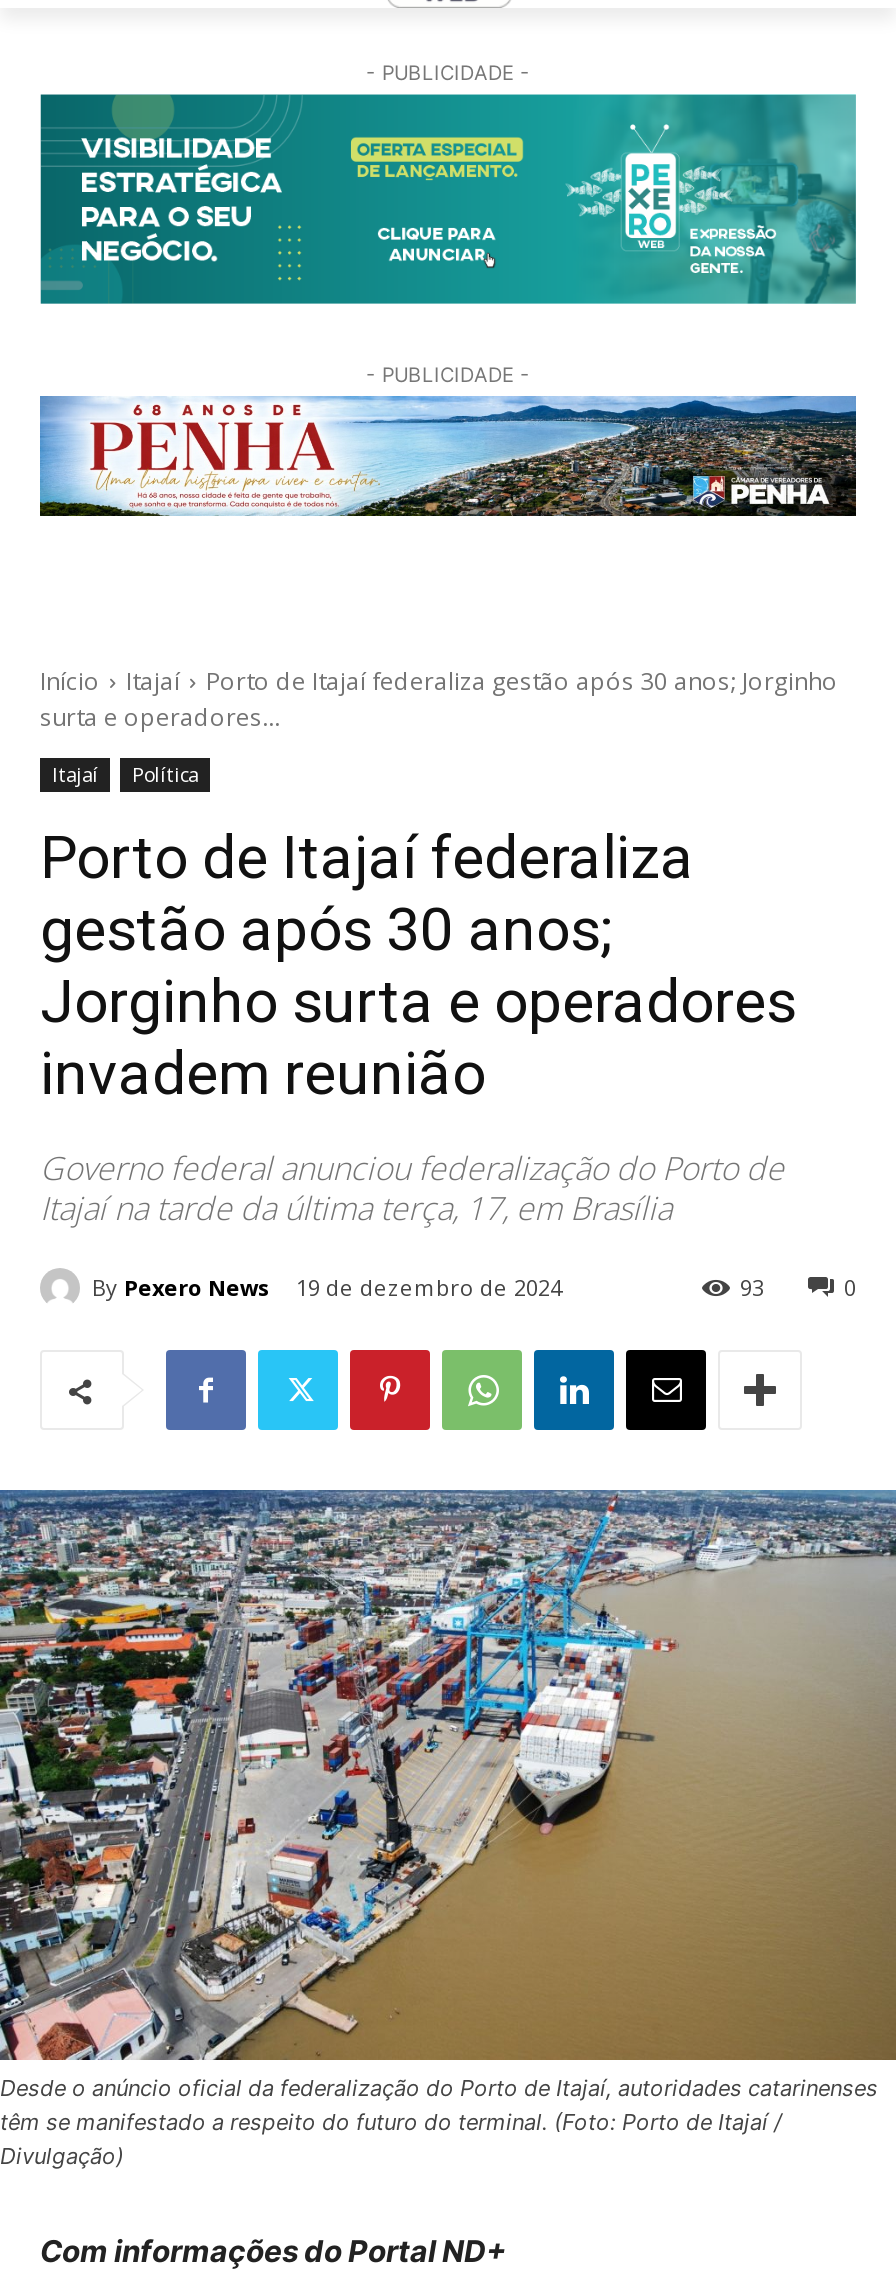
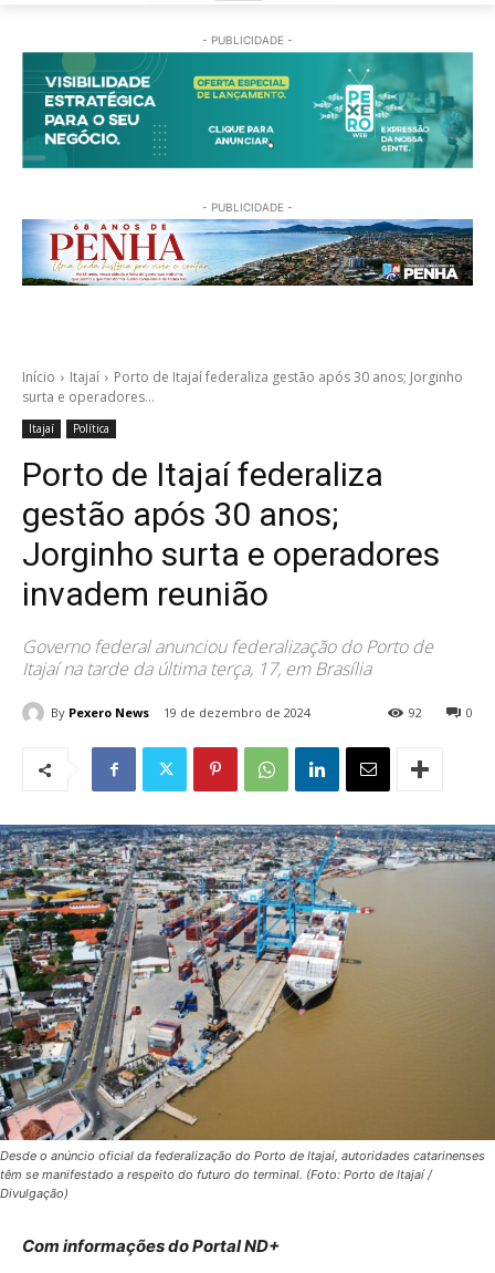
[740,1272,764,1302] 93 -> [409,704,422,721] 92

